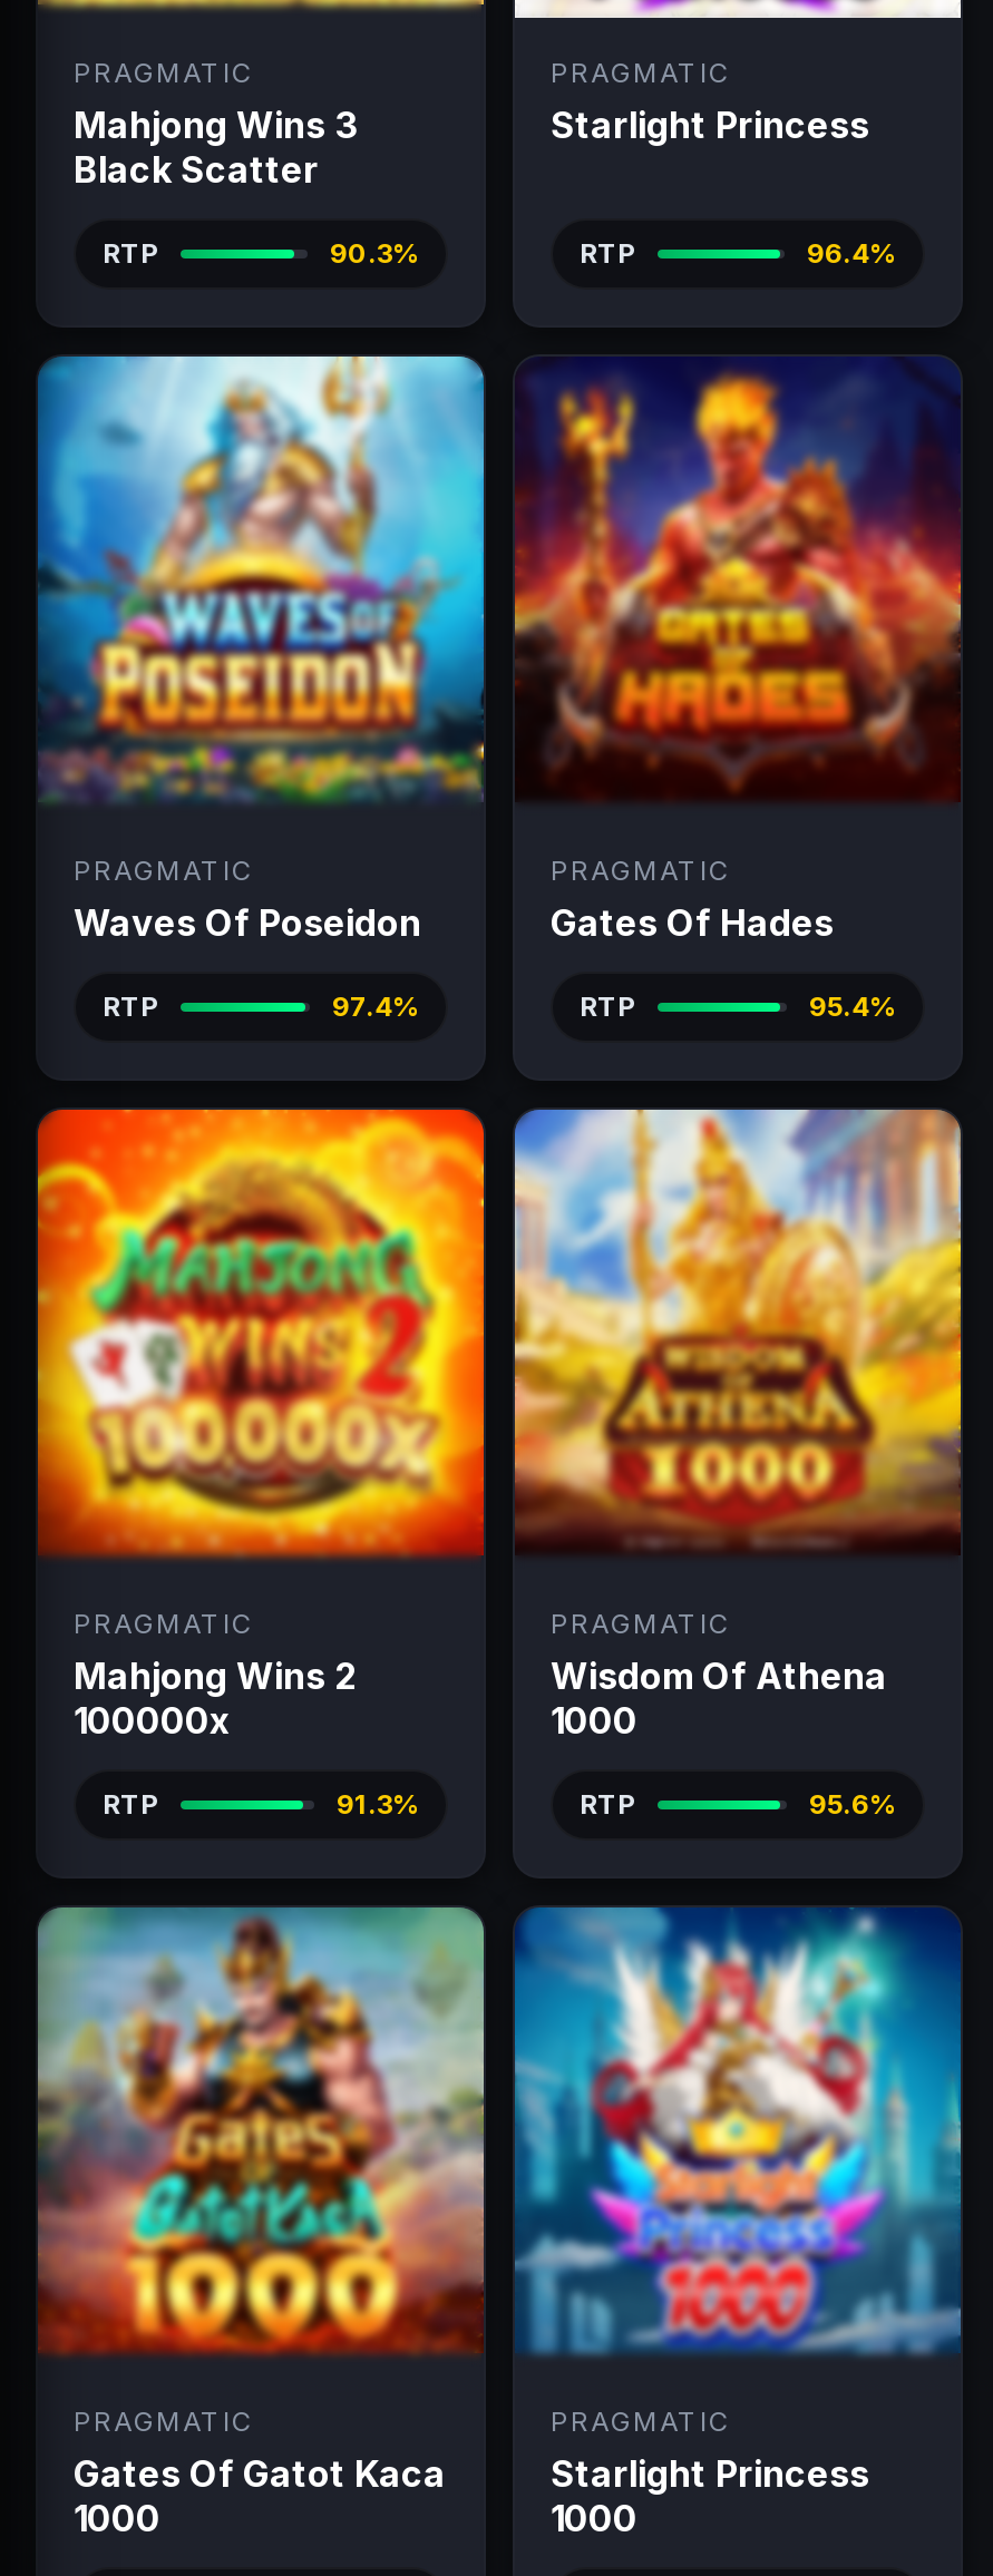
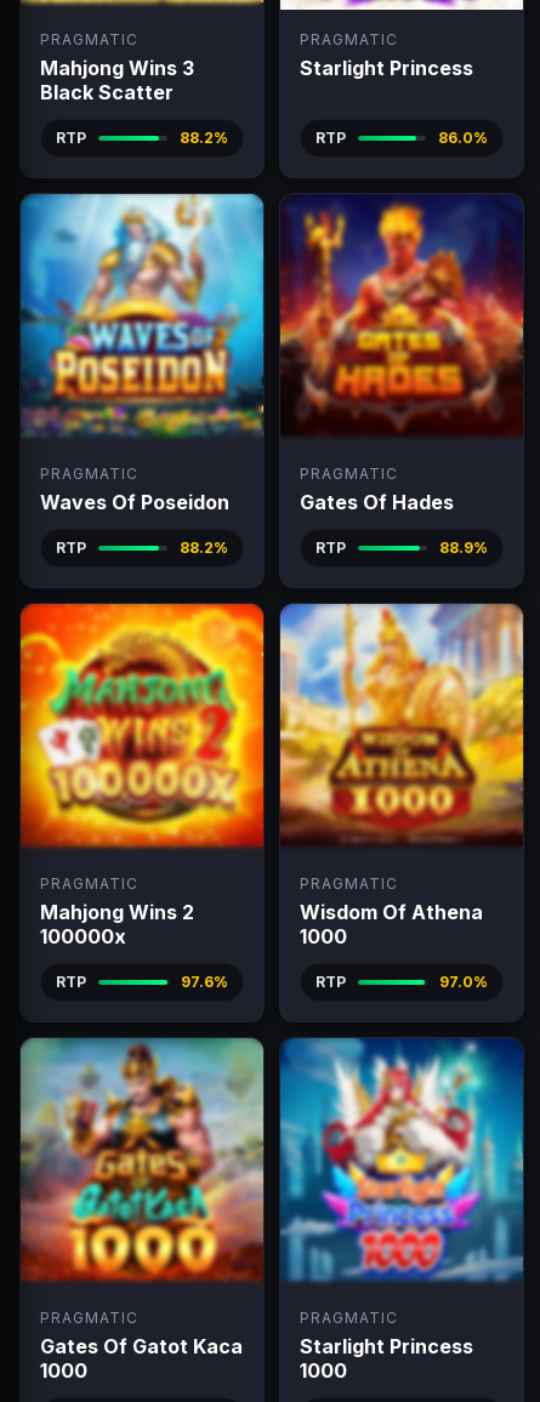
[330,236,419,270] 90.3% -> [180,129,228,147] 88.2%
[807,236,896,270] 96.4% -> [438,129,488,147] 86.0%
[332,989,419,1023] 97.4% -> [180,538,228,557] 88.2%
[809,989,896,1023] 95.4% -> [439,538,488,557] 88.9%
[337,1787,419,1821] 91.3% -> [181,973,228,991] 97.6%
[809,1787,896,1821] 95.6% -> [439,973,488,991] 97.0%

